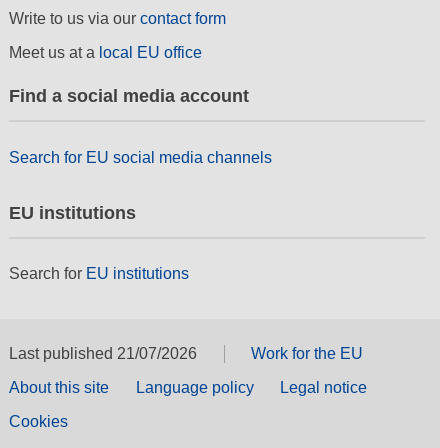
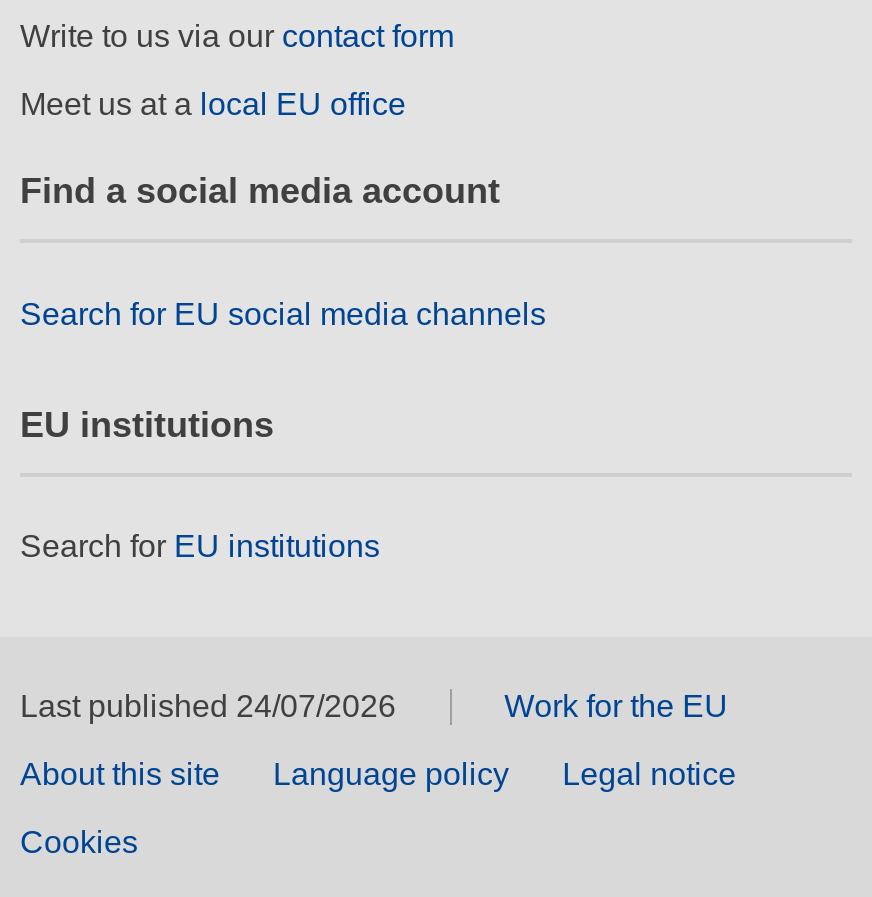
[9,345,197,362] Last published 21/07/2026 -> [20,690,396,724] Last published 24/07/2026

